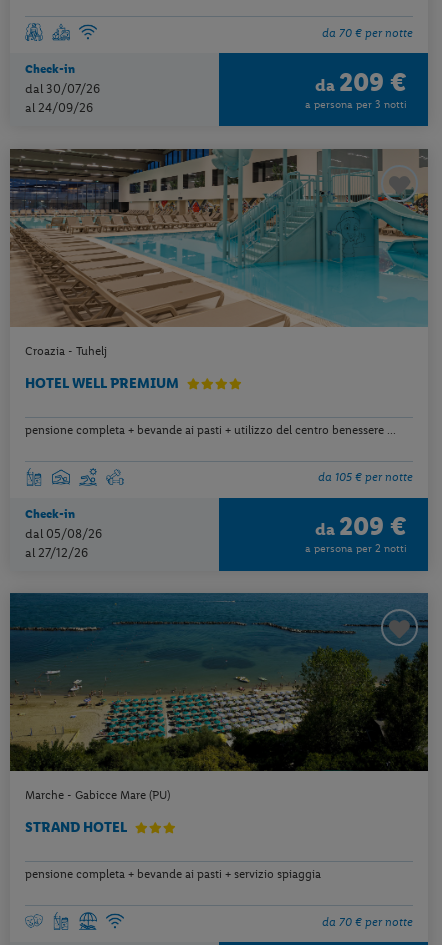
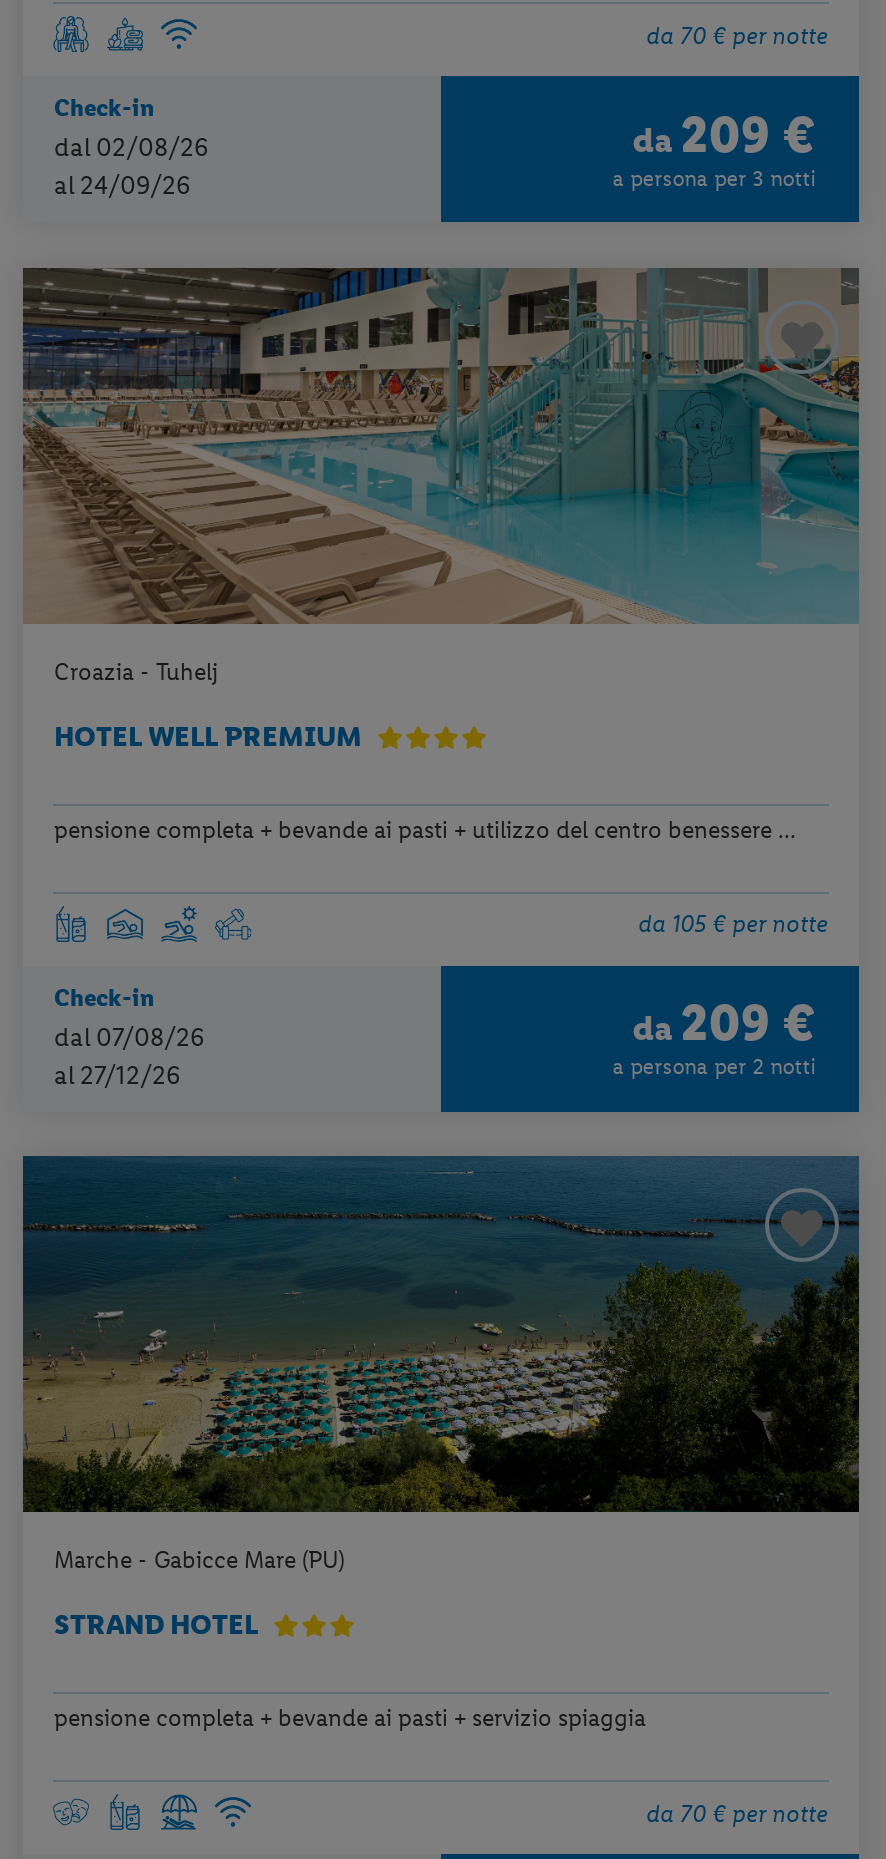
[25,81,100,96] dal 30/07/26 -> [54,133,208,163] dal 02/08/26
[25,526,102,541] dal 05/08/26 -> [54,1022,204,1052] dal 07/08/26

